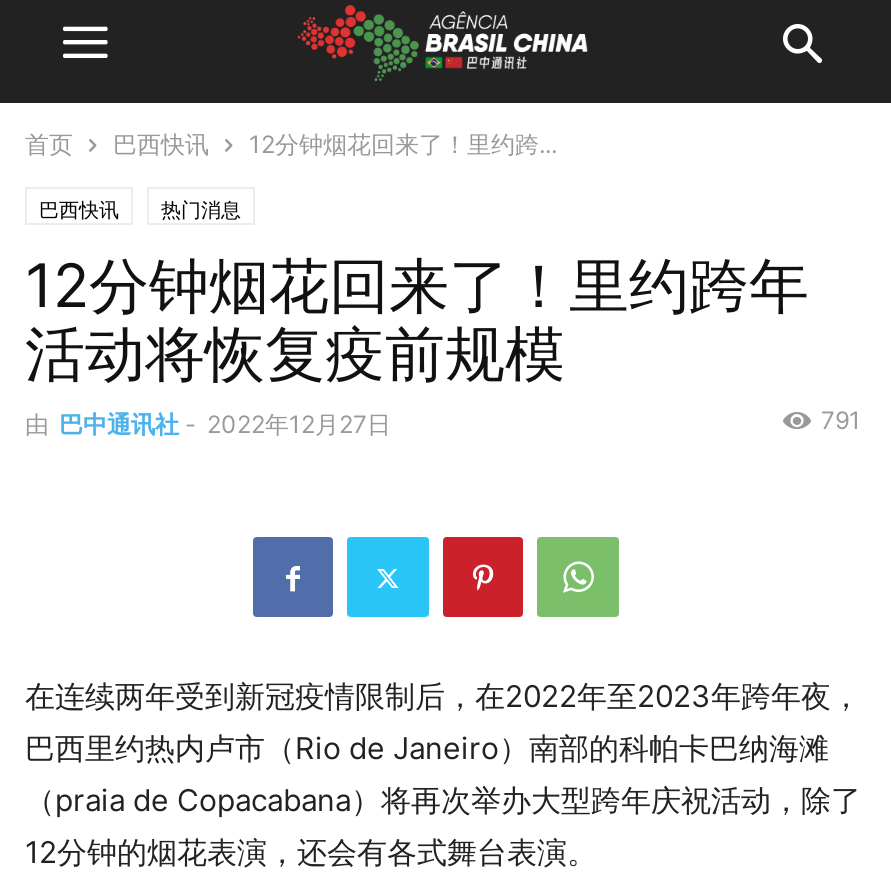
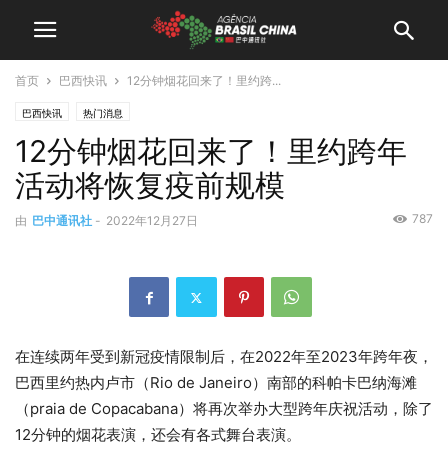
[821,405,861,435] 791 -> [412,211,433,226] 787

